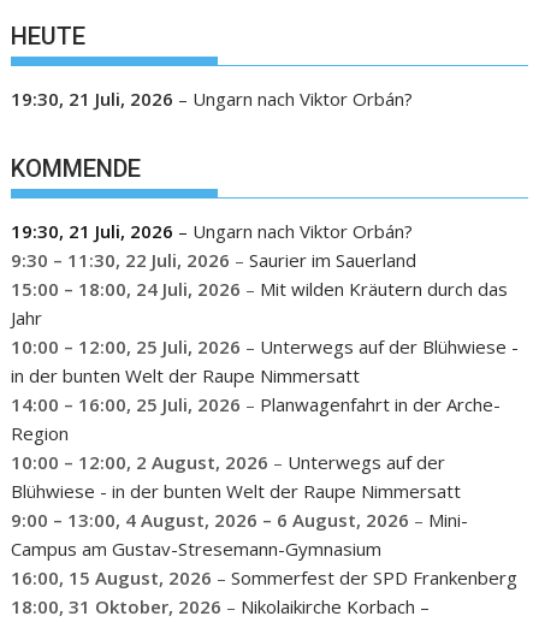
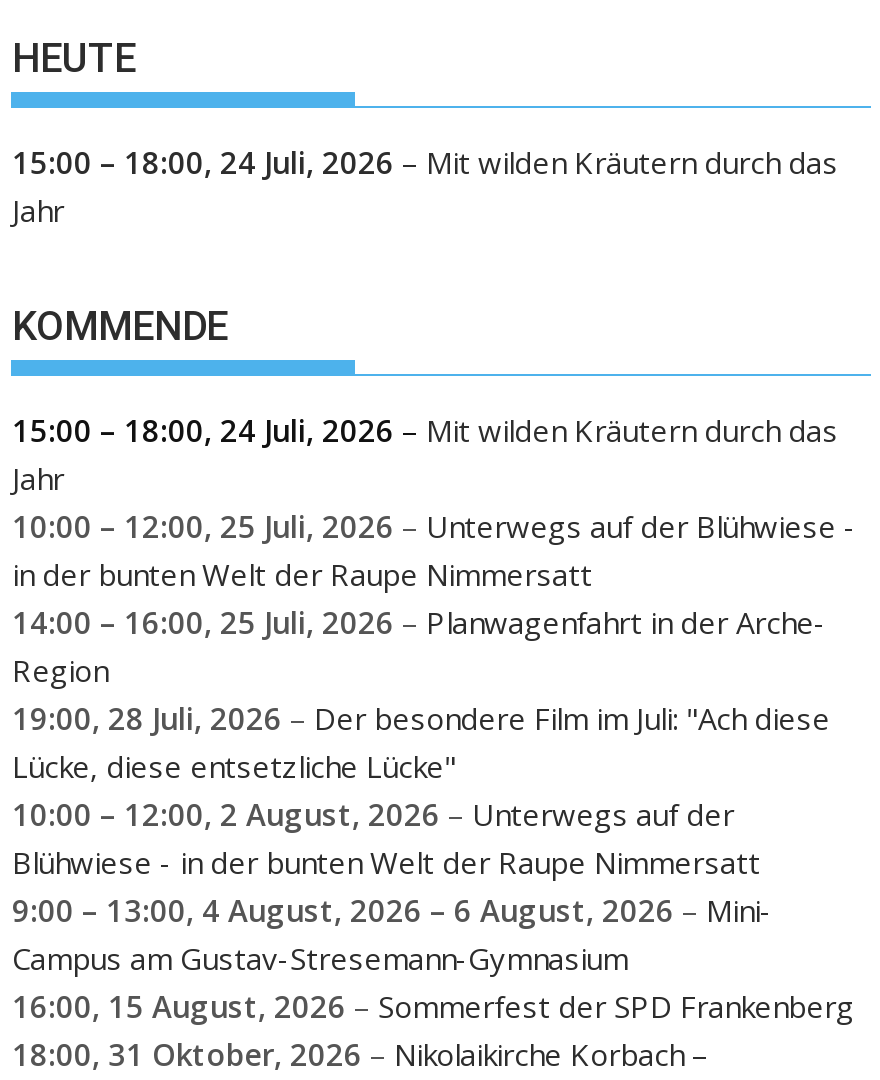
[11,86,413,110] 19:30, 21 Juli, 2026 – Ungarn nach Viktor Orbán? -> [12,141,838,229] 15:00 – 18:00, 24 Juli, 2026 – Mit wilden Kräutern durch das | Jahr
[11,219,417,272] 19:30, 21 Juli, 2026 – Ungarn nach Viktor Orbán? | 9:30 – 11:30, 22 Juli, 2026 – Saurier im Sauerland -> none
moved [11,277,519,445] -> [12,410,856,690]: 15:00 – 18:00, 24 Juli, 2026 – Mit wilden Kräutern durch das | Jahr | 10:00 – 12:00, 25 Juli, 2026 – Unterwegs auf der Blühwiese - | in der bunten Welt der Raupe Nimmersatt | 14:00 – 16:00, 25 Juli, 2026 – Planwagenfahrt in der Arche- | Region
none -> [12,698,830,786] 19:00, 28 Juli, 2026 – Der besondere Film im Juli: "Ach diese | Lücke, diese entsetzliche Lücke"

